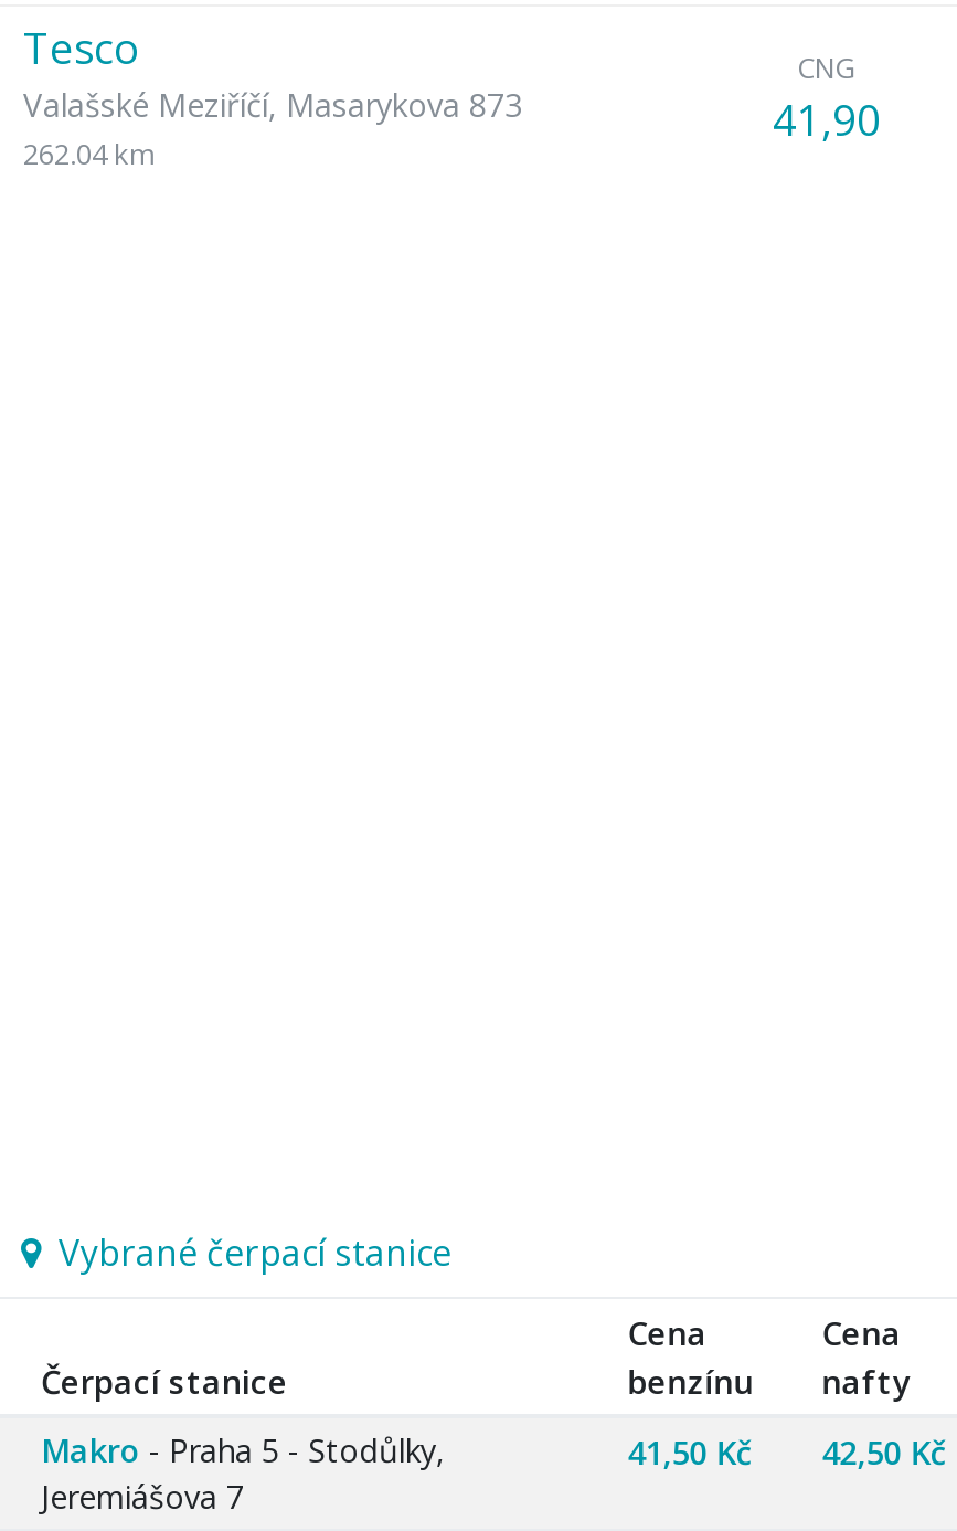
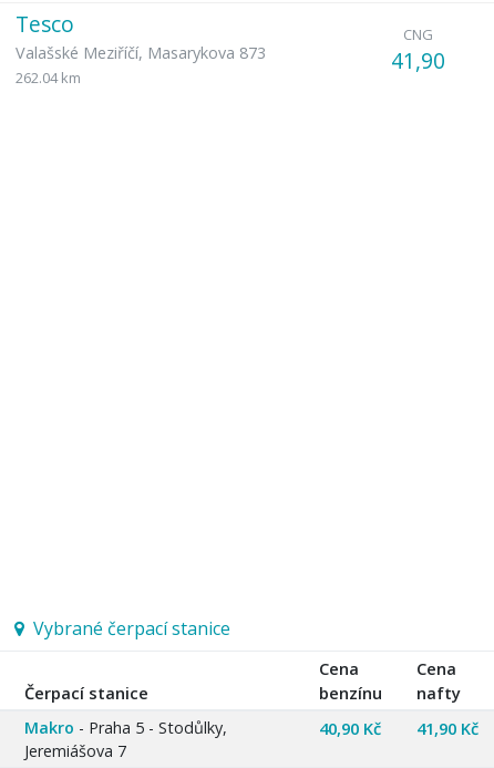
[628,1430,751,1474] 41,50 Kč -> [319,717,381,740] 40,90 Kč
[822,1430,946,1474] 42,50 Kč -> [416,717,478,740] 41,90 Kč

